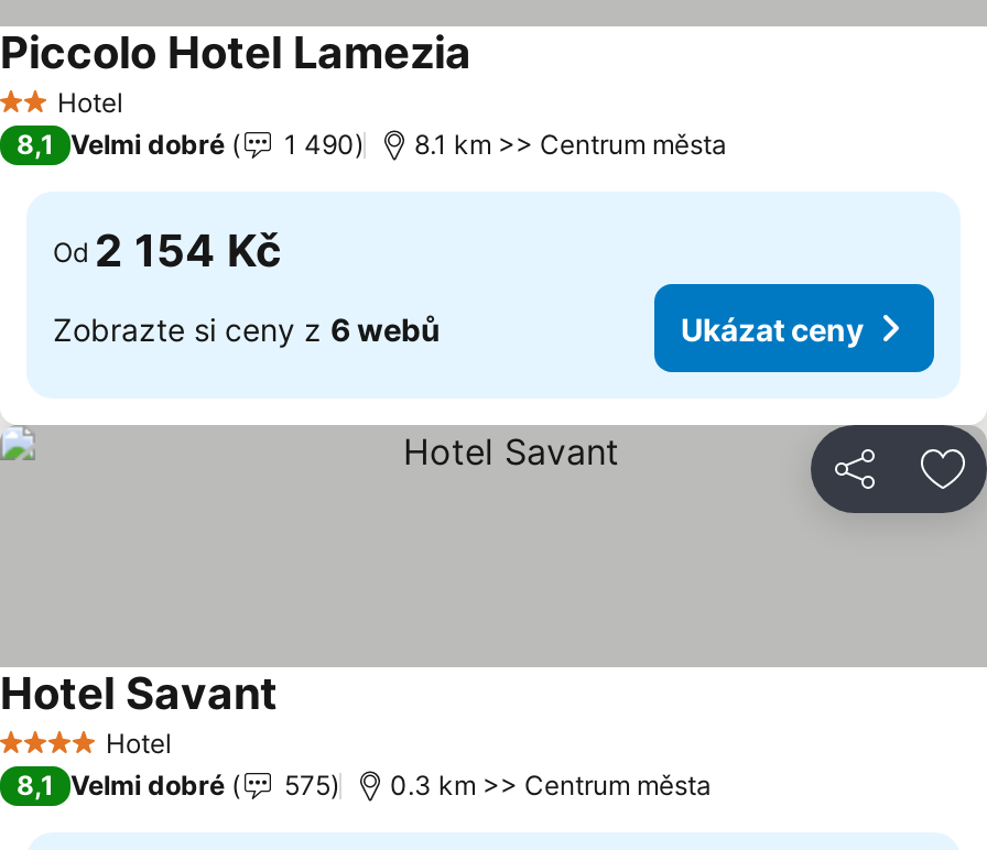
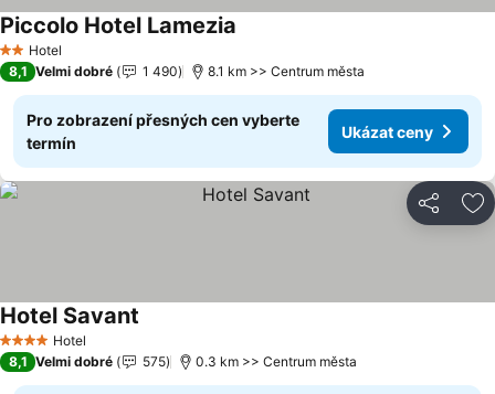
[53,225,441,347] Od 2 154 Kč | Zobrazte si ceny z 6 webů -> [27,110,299,152] Pro zobrazení přesných cen vyberte | termín

